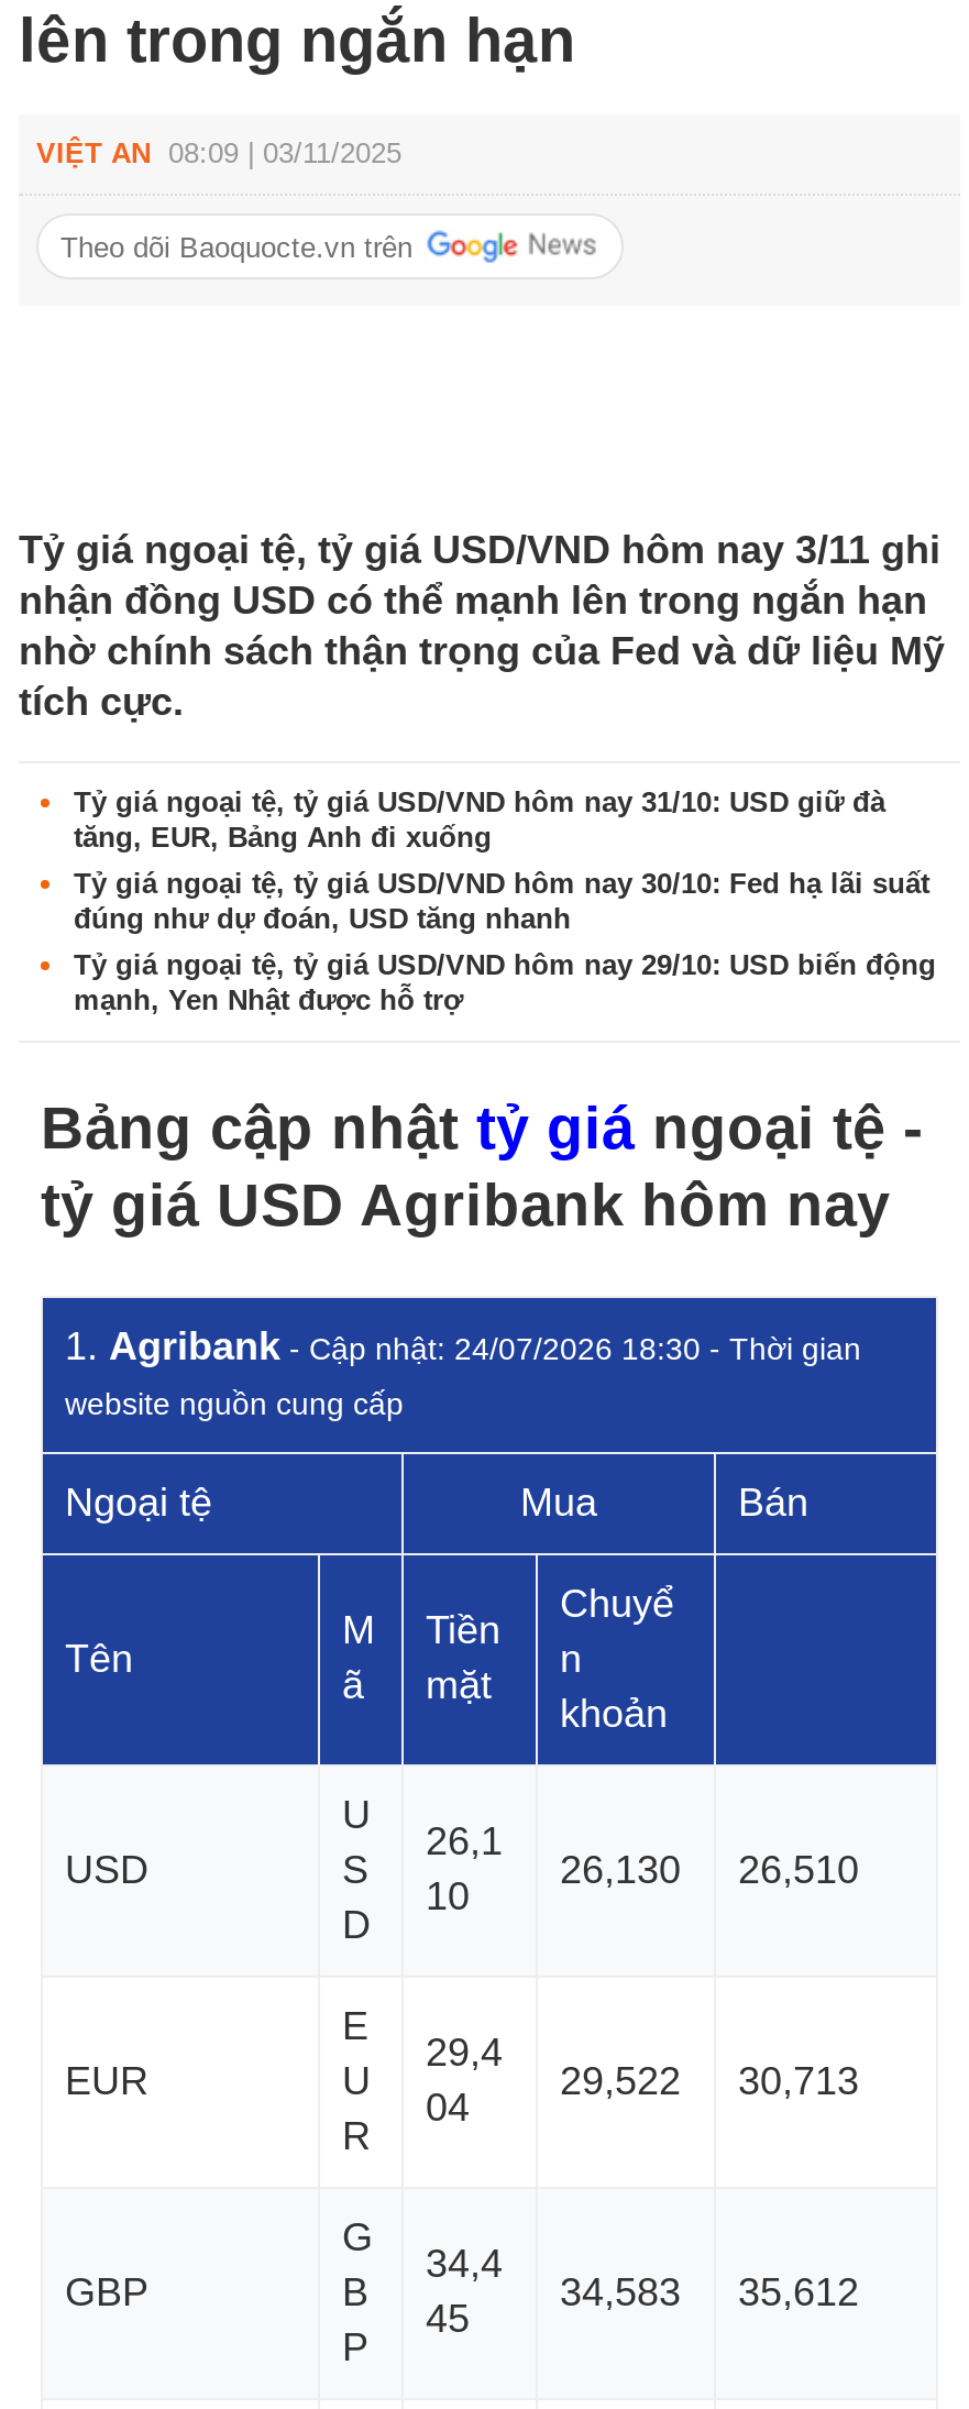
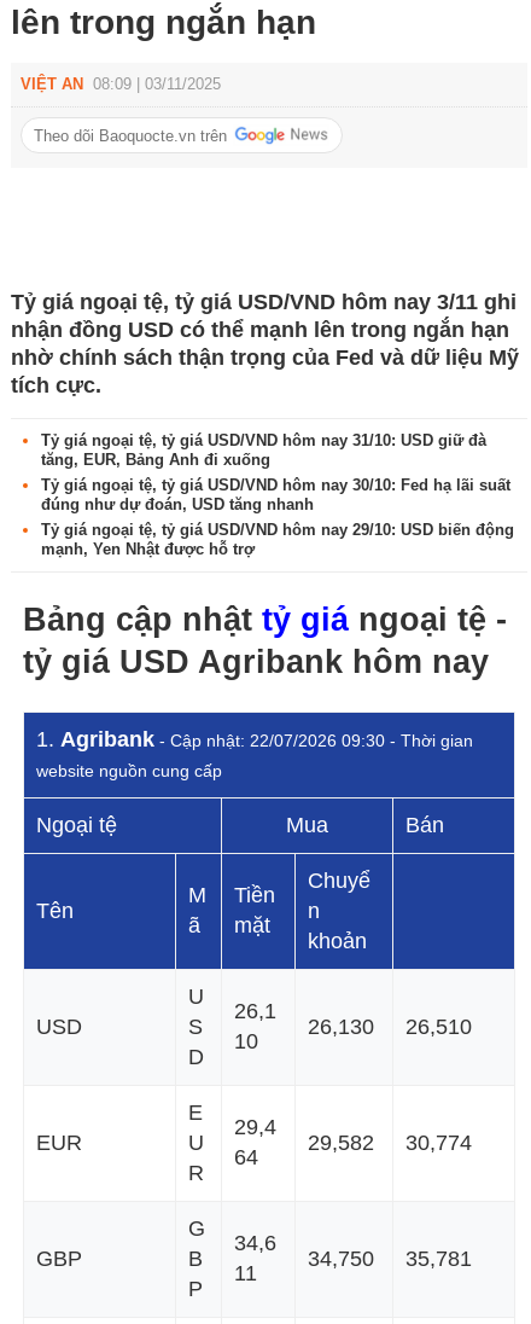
[65,1324,861,1368] 1. Agribank - Cập nhật: 24/07/2026 18:30 - Thời gian -> [36,727,473,751] 1. Agribank - Cập nhật: 22/07/2026 09:30 - Thời gian
[560,2059,681,2103] 29,522 -> [308,1130,374,1155] 29,582
[738,2059,859,2103] 30,713 -> [405,1130,472,1155] 30,774
[426,2085,470,2129] 04 -> [234,1145,258,1169] 64
[426,2241,503,2285] 34,4 -> [234,1231,276,1255] 34,6
[560,2270,681,2314] 34,583 -> [308,1246,374,1271] 34,750
[738,2270,859,2314] 35,612 -> [405,1246,472,1271] 35,781
[426,2296,470,2340] 45 -> [234,1261,257,1285] 11

